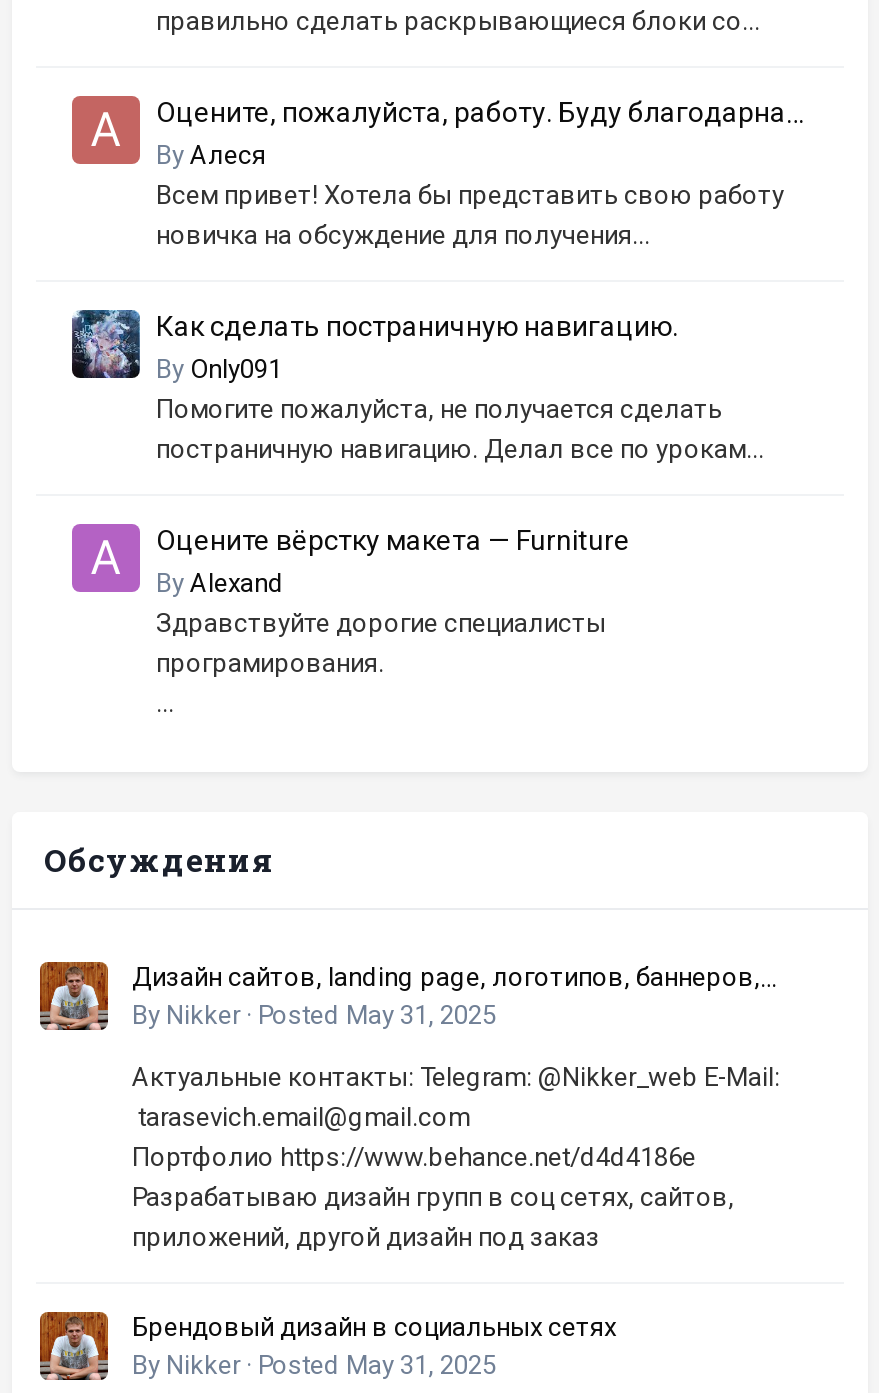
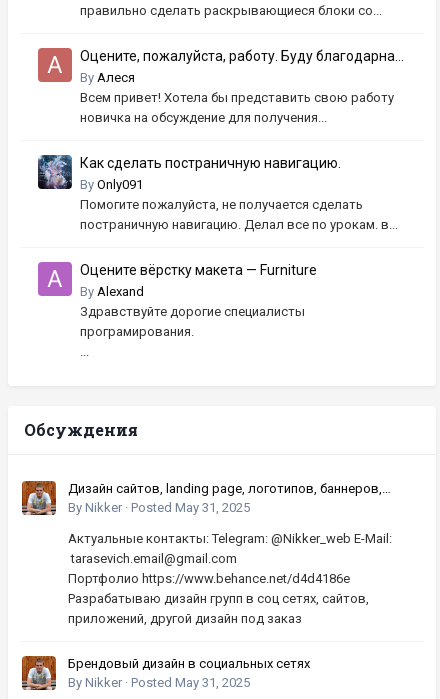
[156,435,764,465] постраничную навигацию. Делал все по урокам... -> [80,217,398,232] постраничную навигацию. Делал все по урокам. в...

